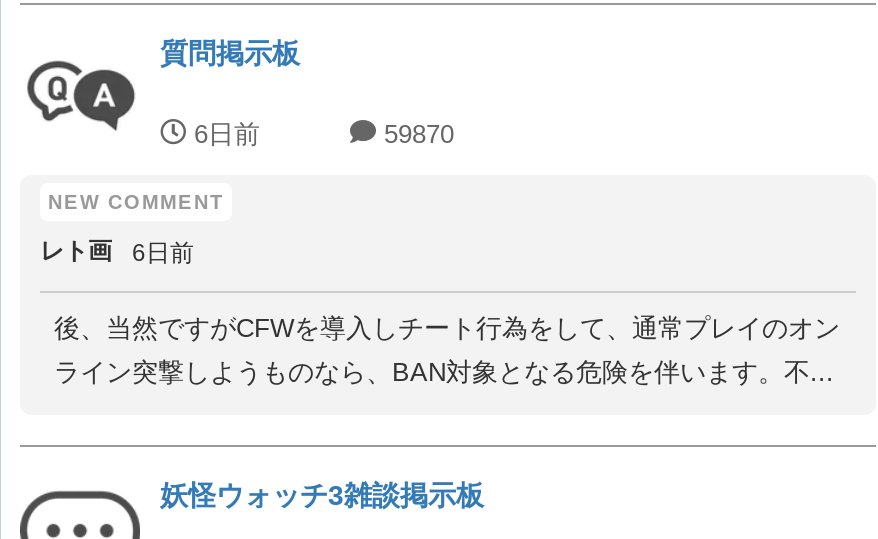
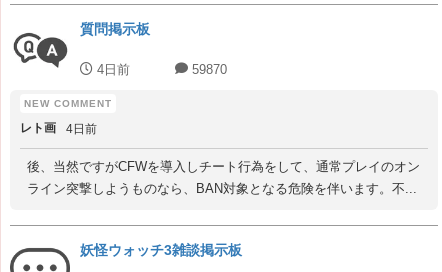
[186,118,260,148] 6日前 -> [93,62,130,77] 4日前
[132,238,194,266] 6日前 -> [66,122,97,136] 4日前

